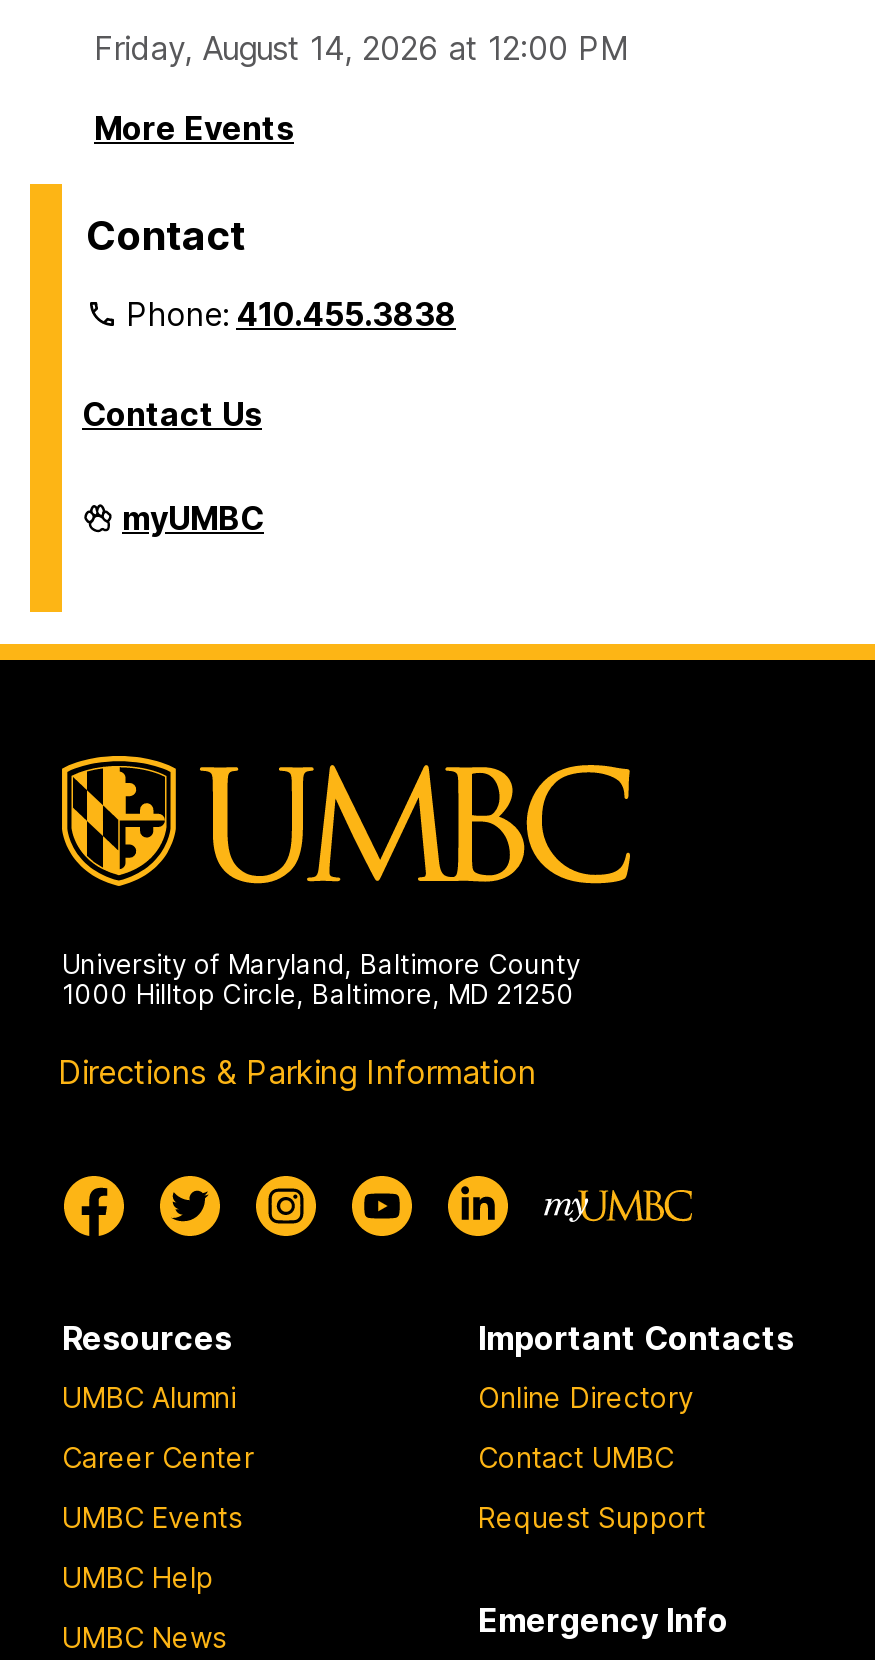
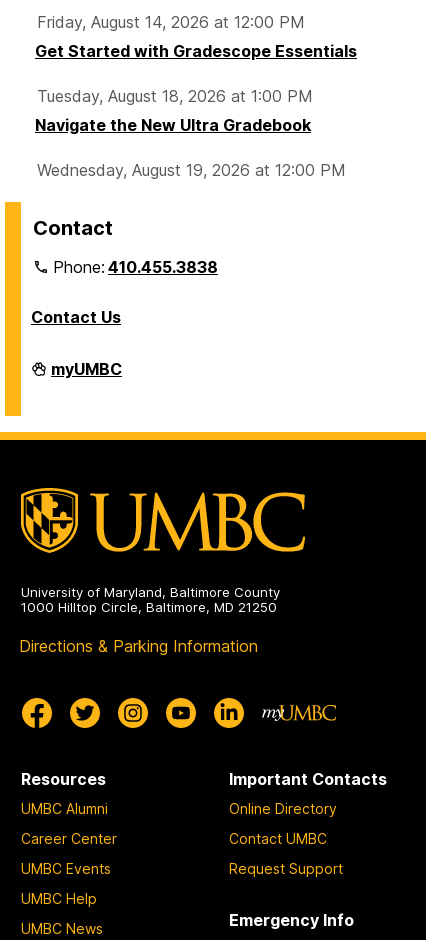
[94,108,294,148] More Events -> [35,41,357,180] Get Started with Gradescope Essentials | Tuesday, August 18, 2026 at 1:00 PM | Navigate the New Ultra Gradebook | Wednesday, August 19, 2026 at 12:00 PM

